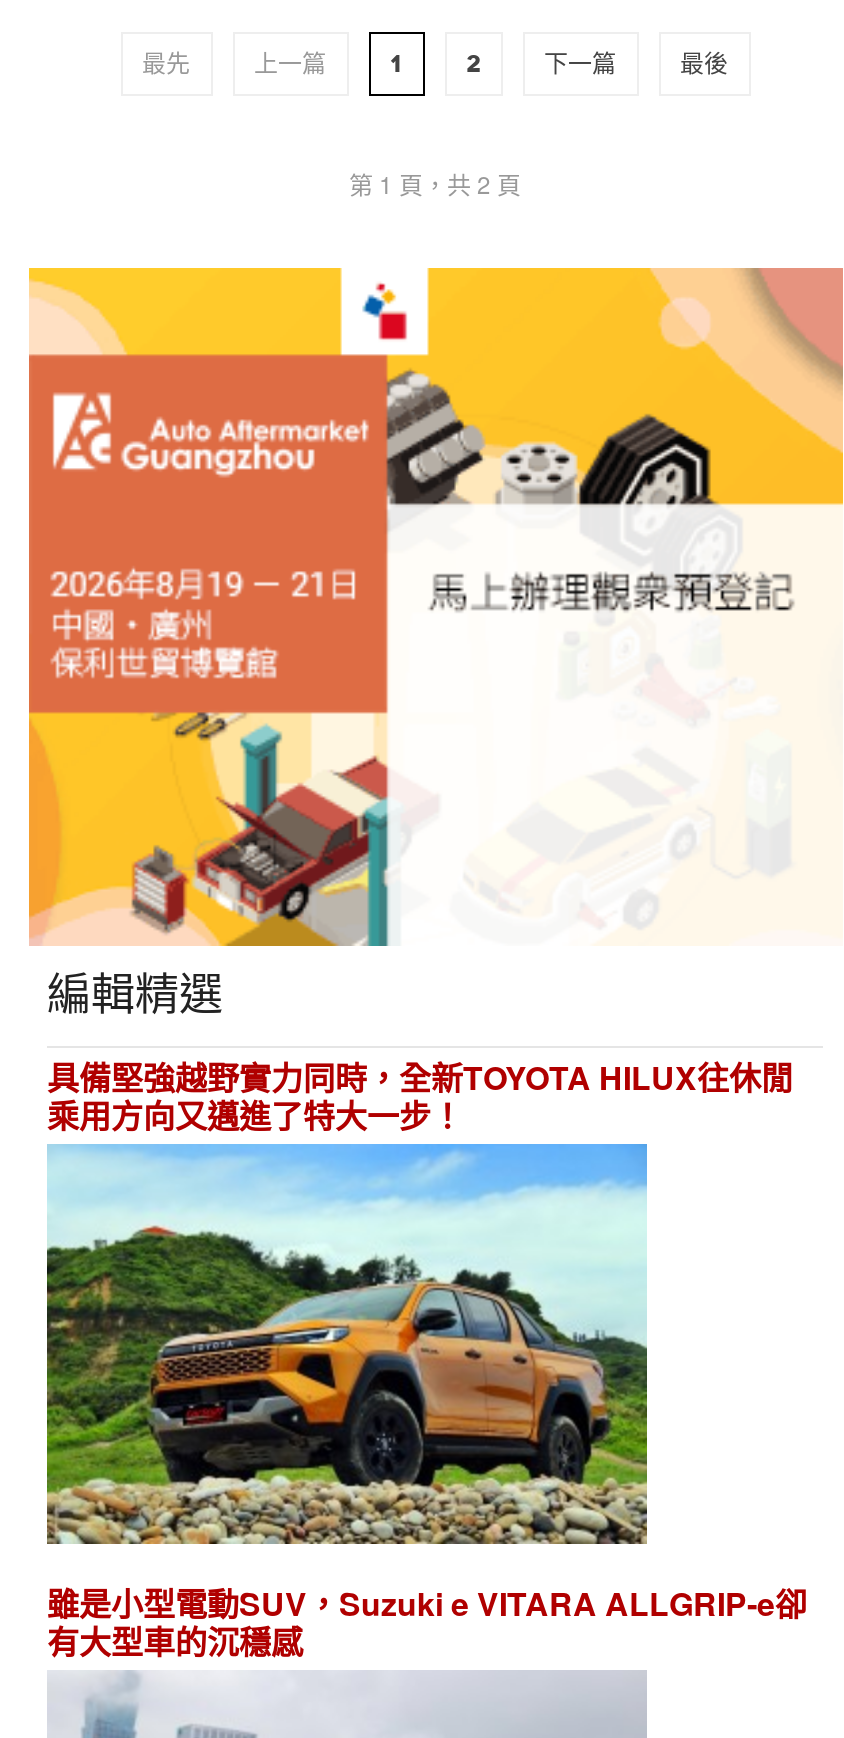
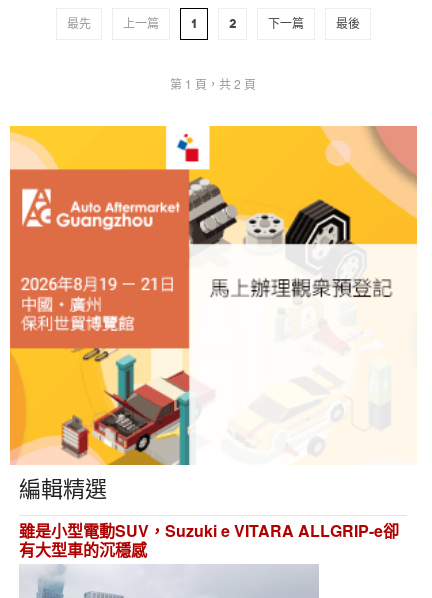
[47,1054,793,1138] 具備堅強越野實力同時，全新TOYOTA HILUX往休閒 | 乘用方向又邁進了特大一步！ -> none
[45,1144,649,1550] [image] -> none

